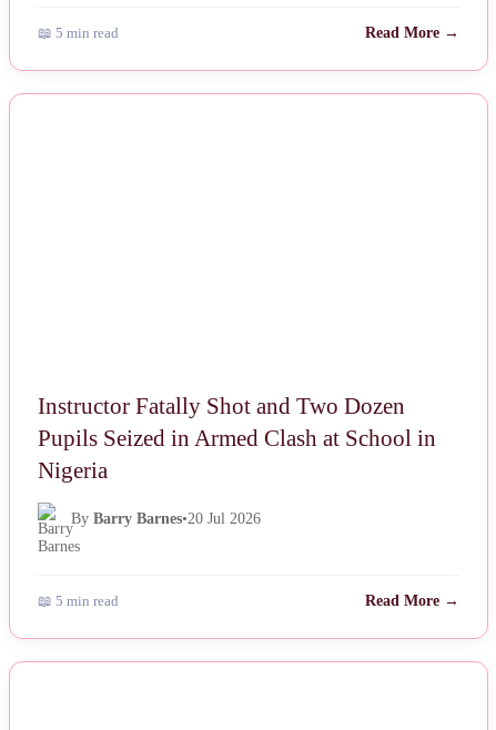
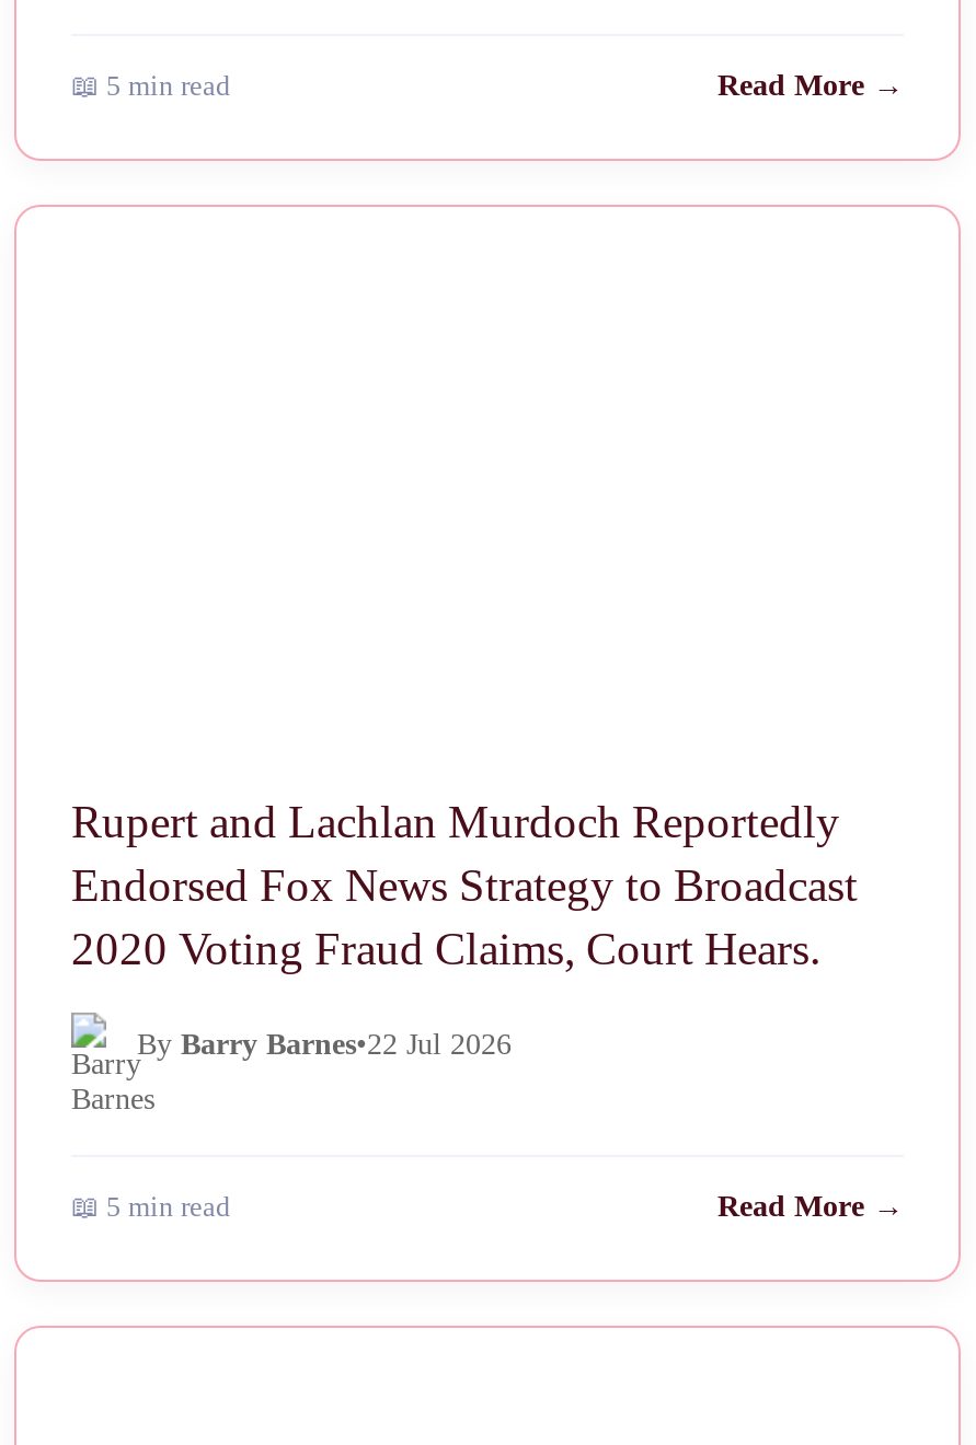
[38,392,436,482] Instructor Fatally Shot and Two Dozen | Pupils Seized in Armed Clash at School in | Nigeria -> [71,795,858,972] Rupert and Lachlan Murdoch Reportedly | Endorsed Fox News Strategy to Broadcast | 2020 Voting Fraud Claims, Court Hears.
[71,510,261,527] By Barry Barnes•20 Jul 2026 -> [137,1027,512,1060] By Barry Barnes•22 Jul 2026

